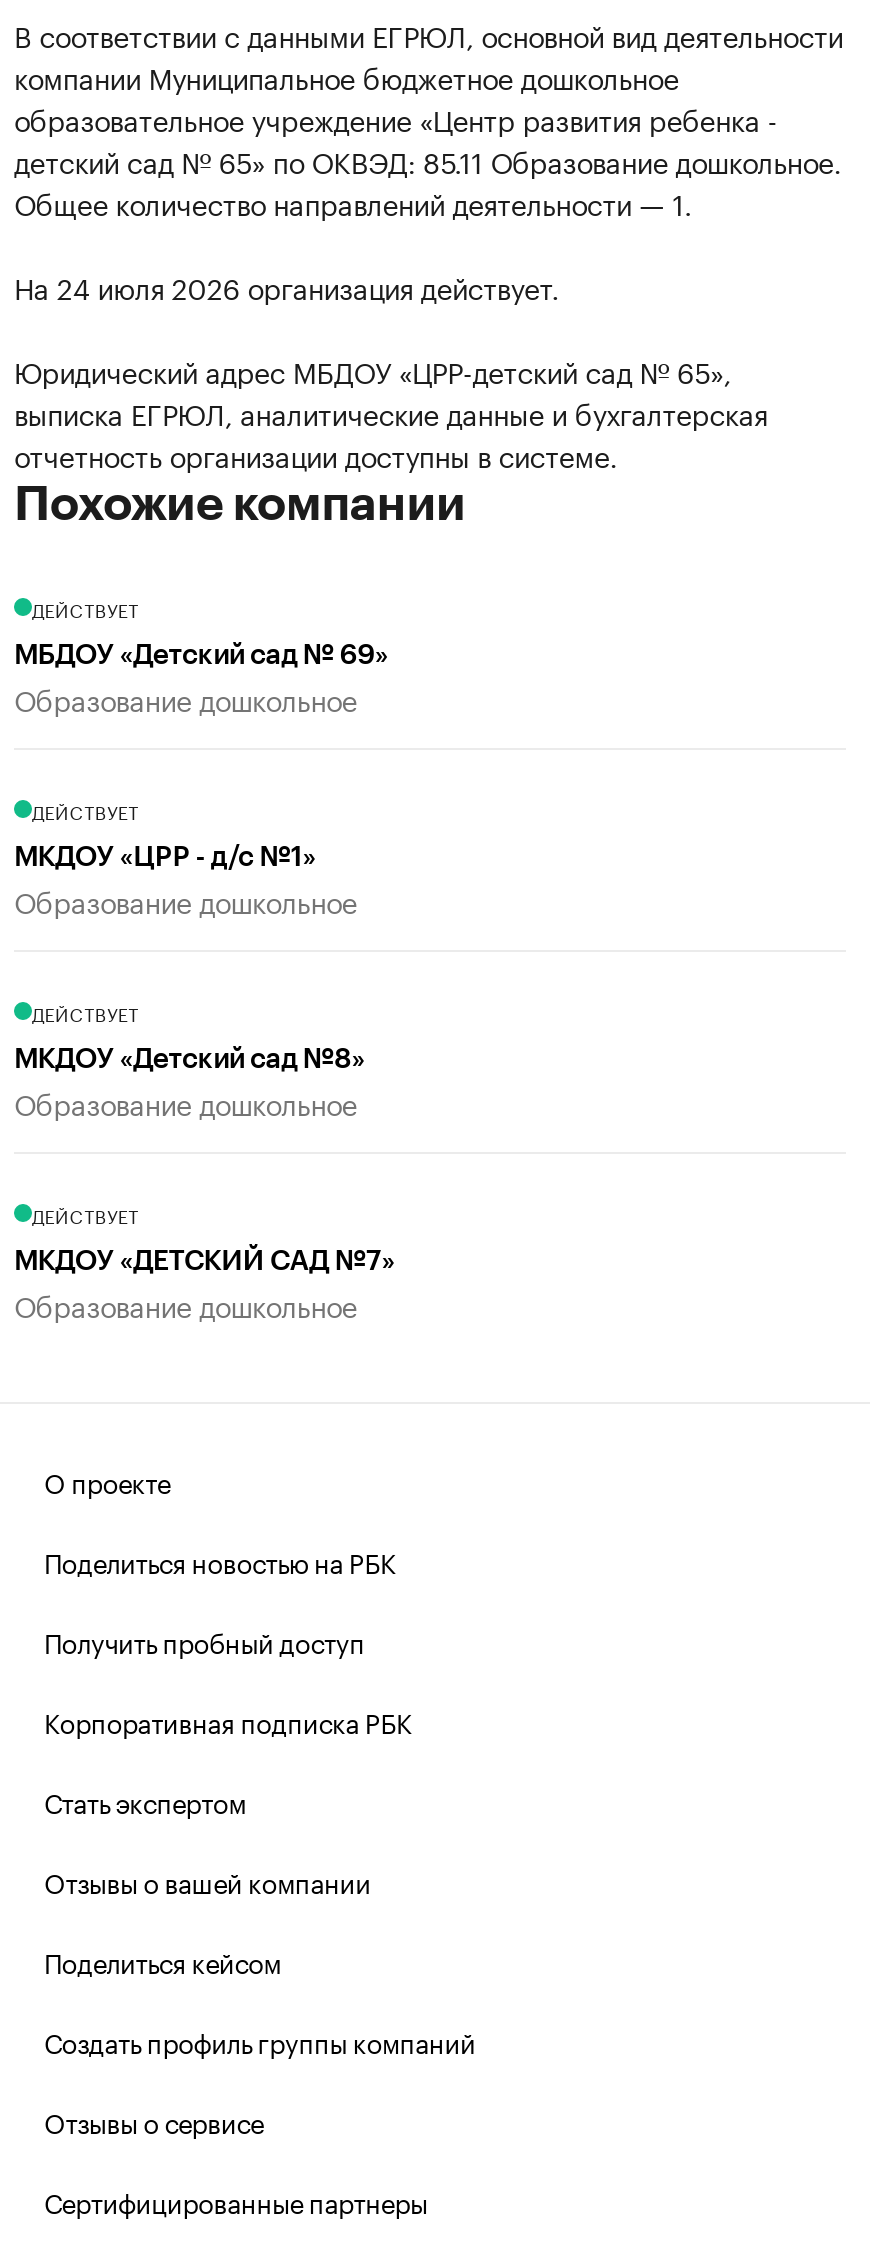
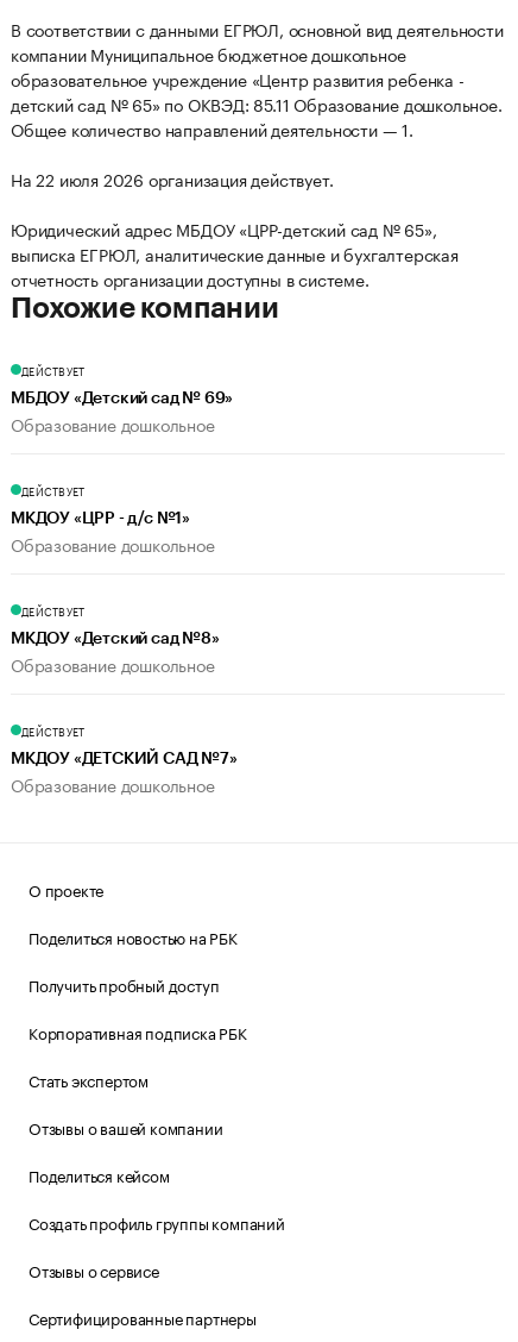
[14,265,559,309] На 24 июля 2026 организация действует. -> [11,166,333,192] На 22 июля 2026 организация действует.

